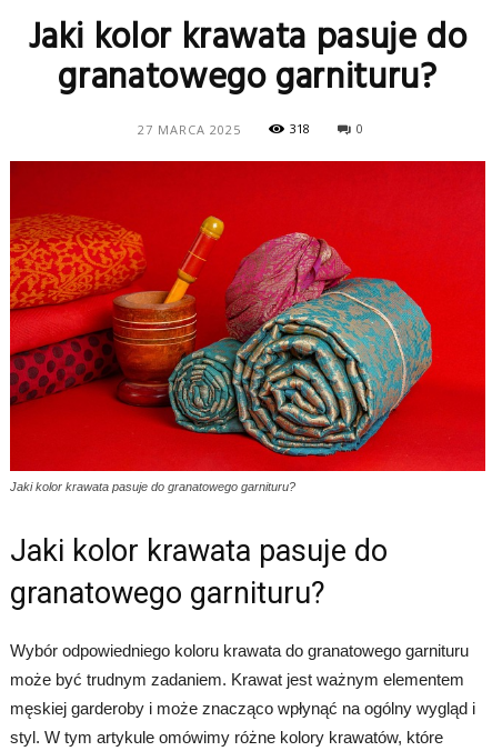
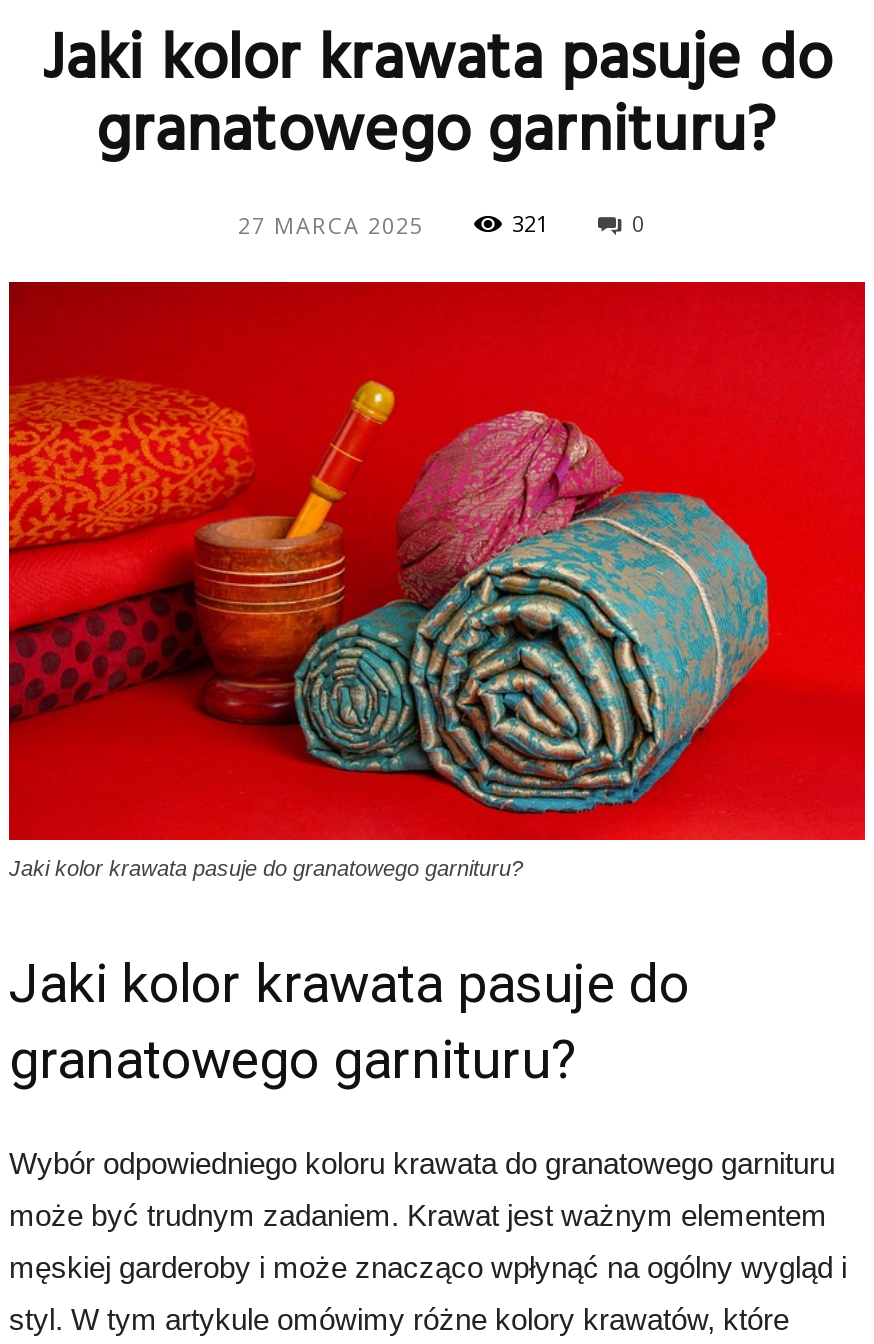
[289,120,309,137] 318 -> [512,208,548,238] 321

